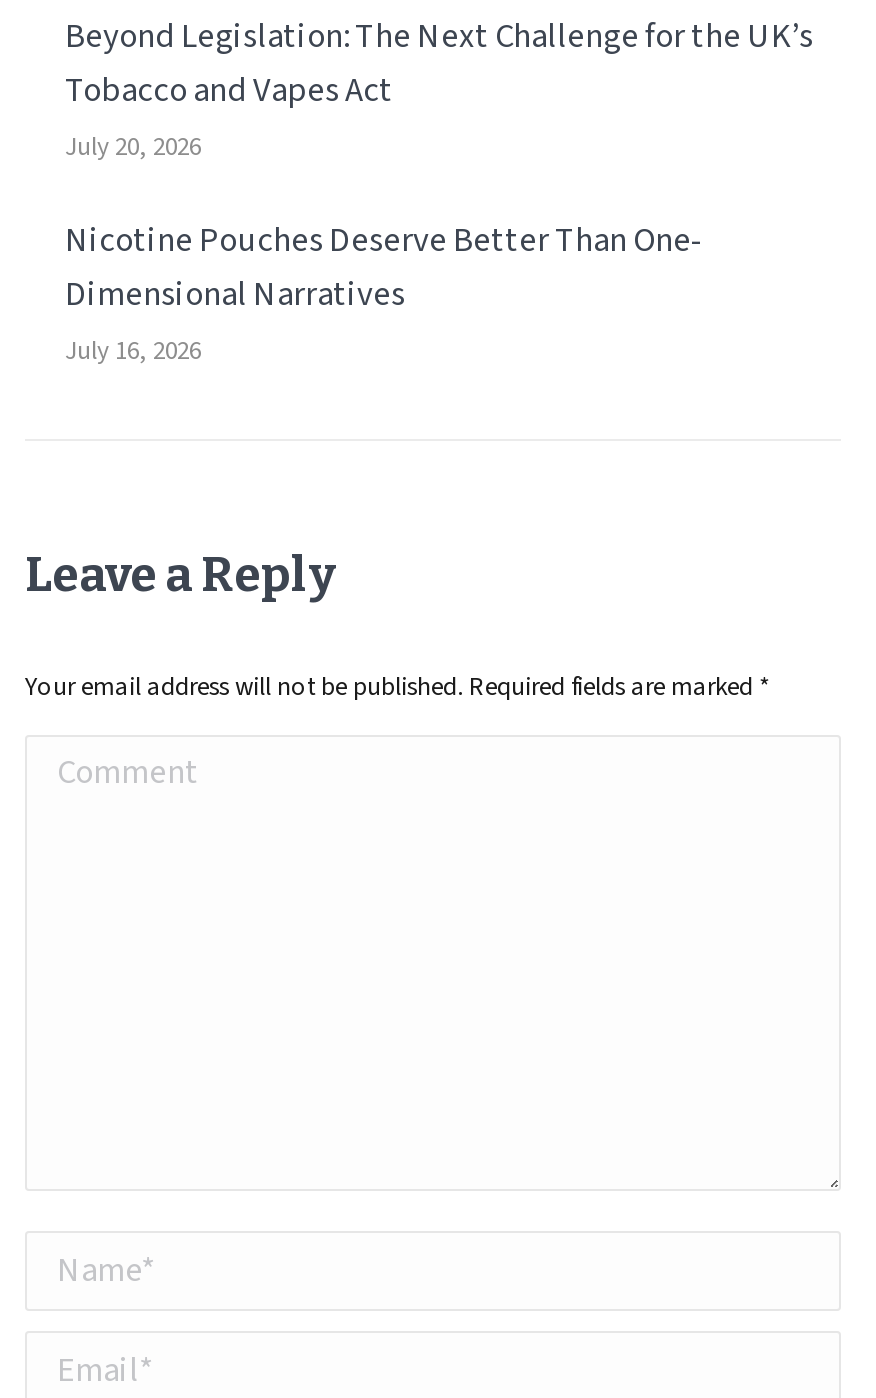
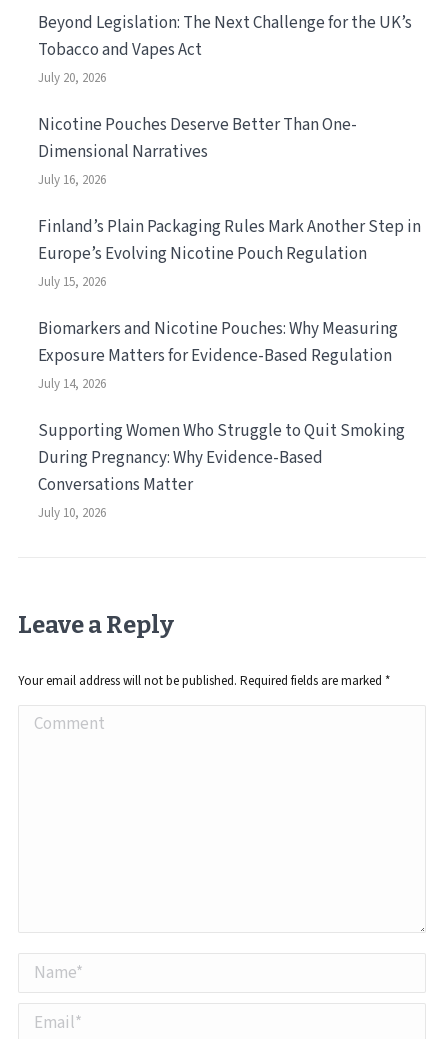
none -> [38,215,421,522] Finland’s Plain Packaging Rules Mark Another Step in | Europe’s Evolving Nicotine Pouch Regulation | July 15, 2026 | Biomarkers and Nicotine Pouches: Why Measuring | Exposure Matters for Evidence-Based Regulation | July 14, 2026 | Supporting Women Who Struggle to Quit Smoking | During Pregnancy: Why Evidence-Based | Conversations Matter | July 10, 2026

